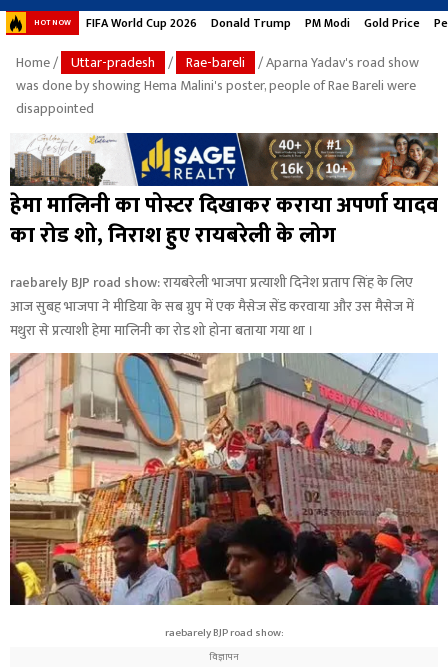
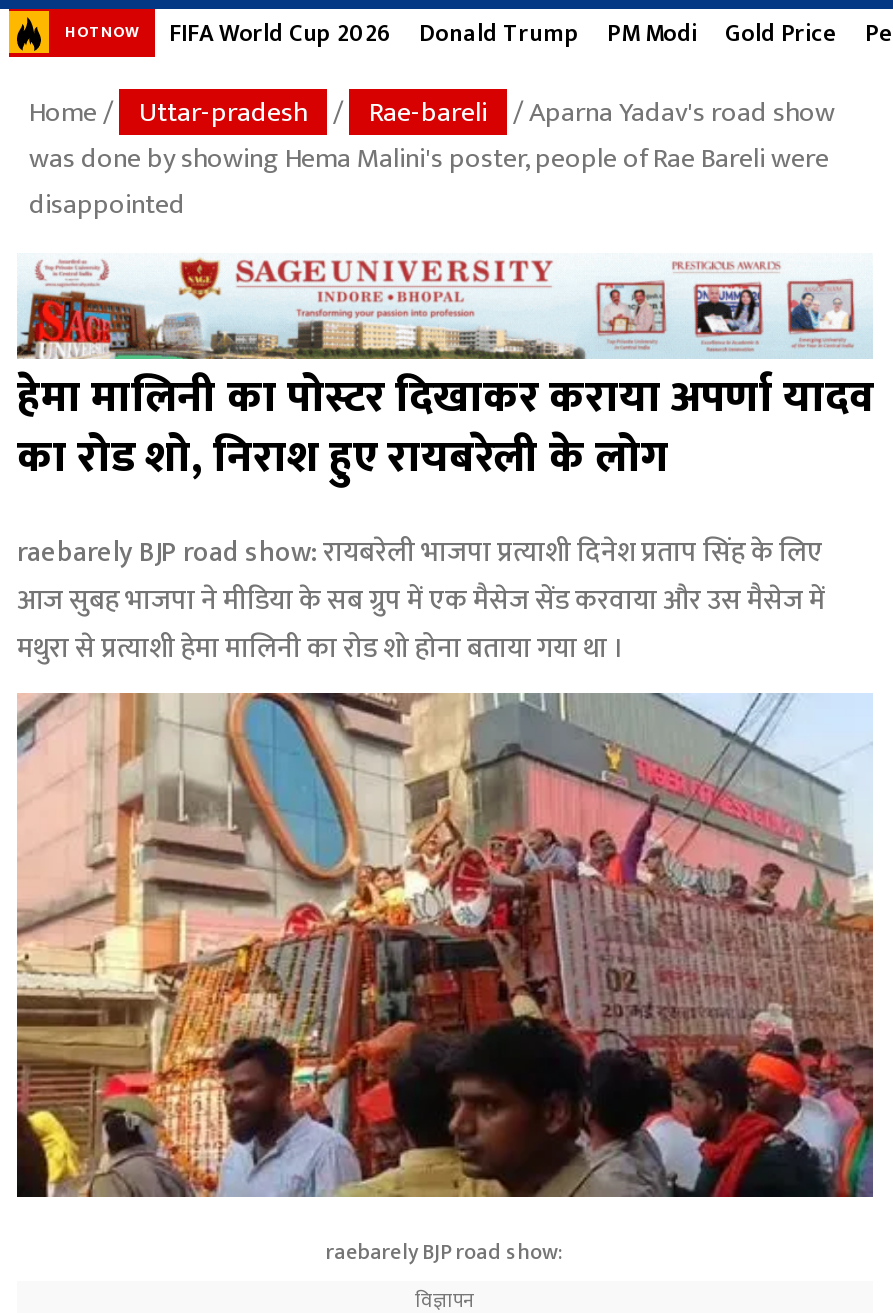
[9,132,439,184] [image] -> [17,253,873,355] [image]

